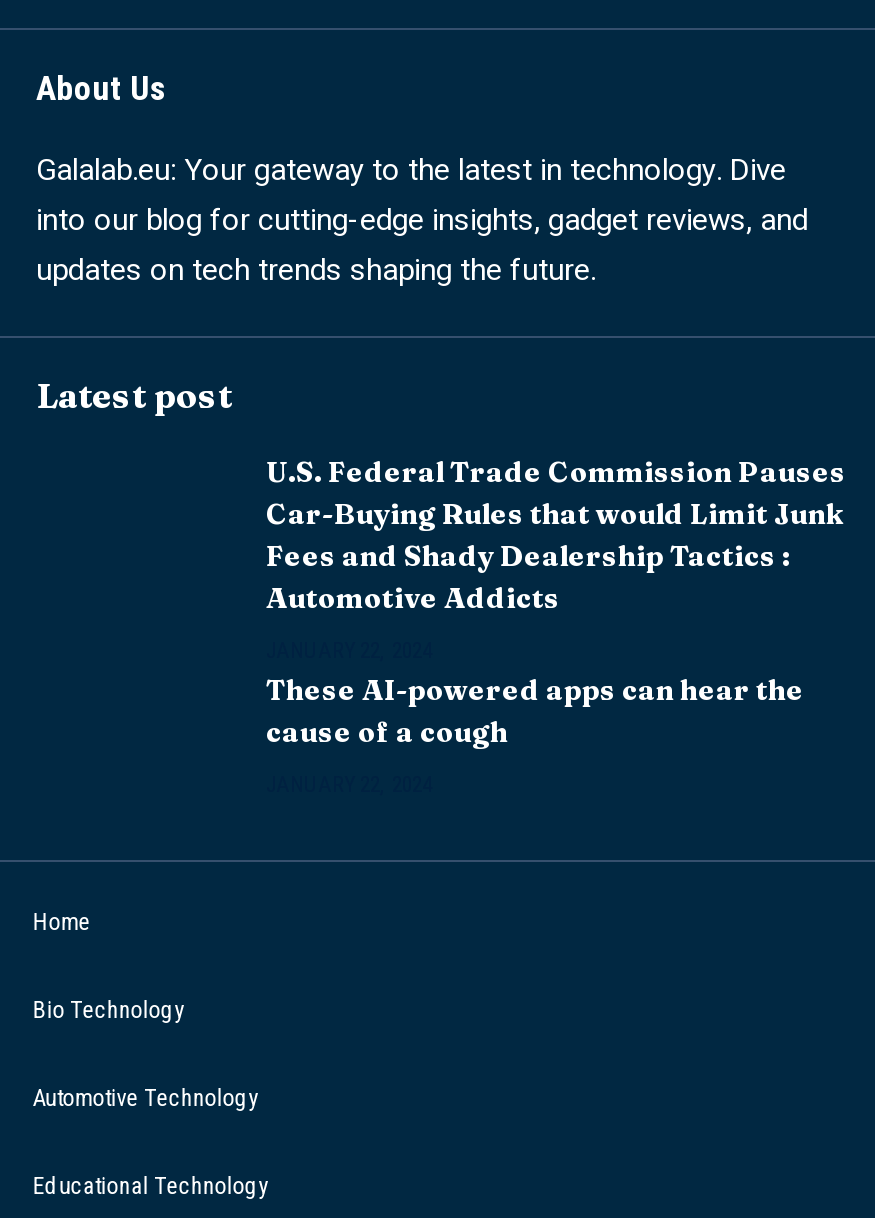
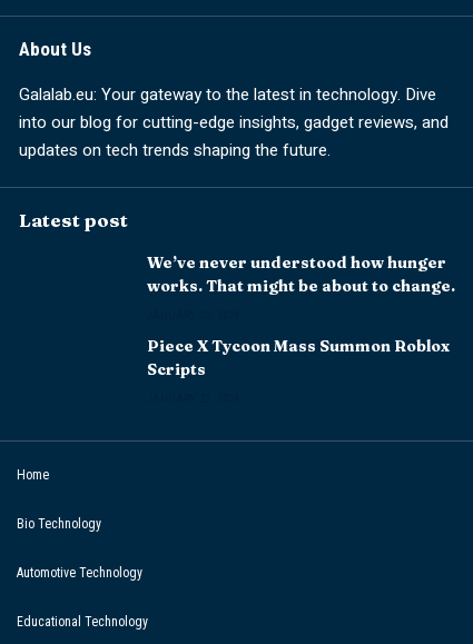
[266,454,846,616] U.S. Federal Trade Commission Pauses | Car-Buying Rules that would Limit Junk | Fees and Shady Dealership Tactics : | Automotive Addicts -> [147,253,455,296] We’ve never understood how hunger | works. That might be about to change.
[266,672,804,750] These AI-powered apps can hear the | cause of a cough -> [147,336,450,380] Piece X Tycoon Mass Summon Roblox | Scripts

